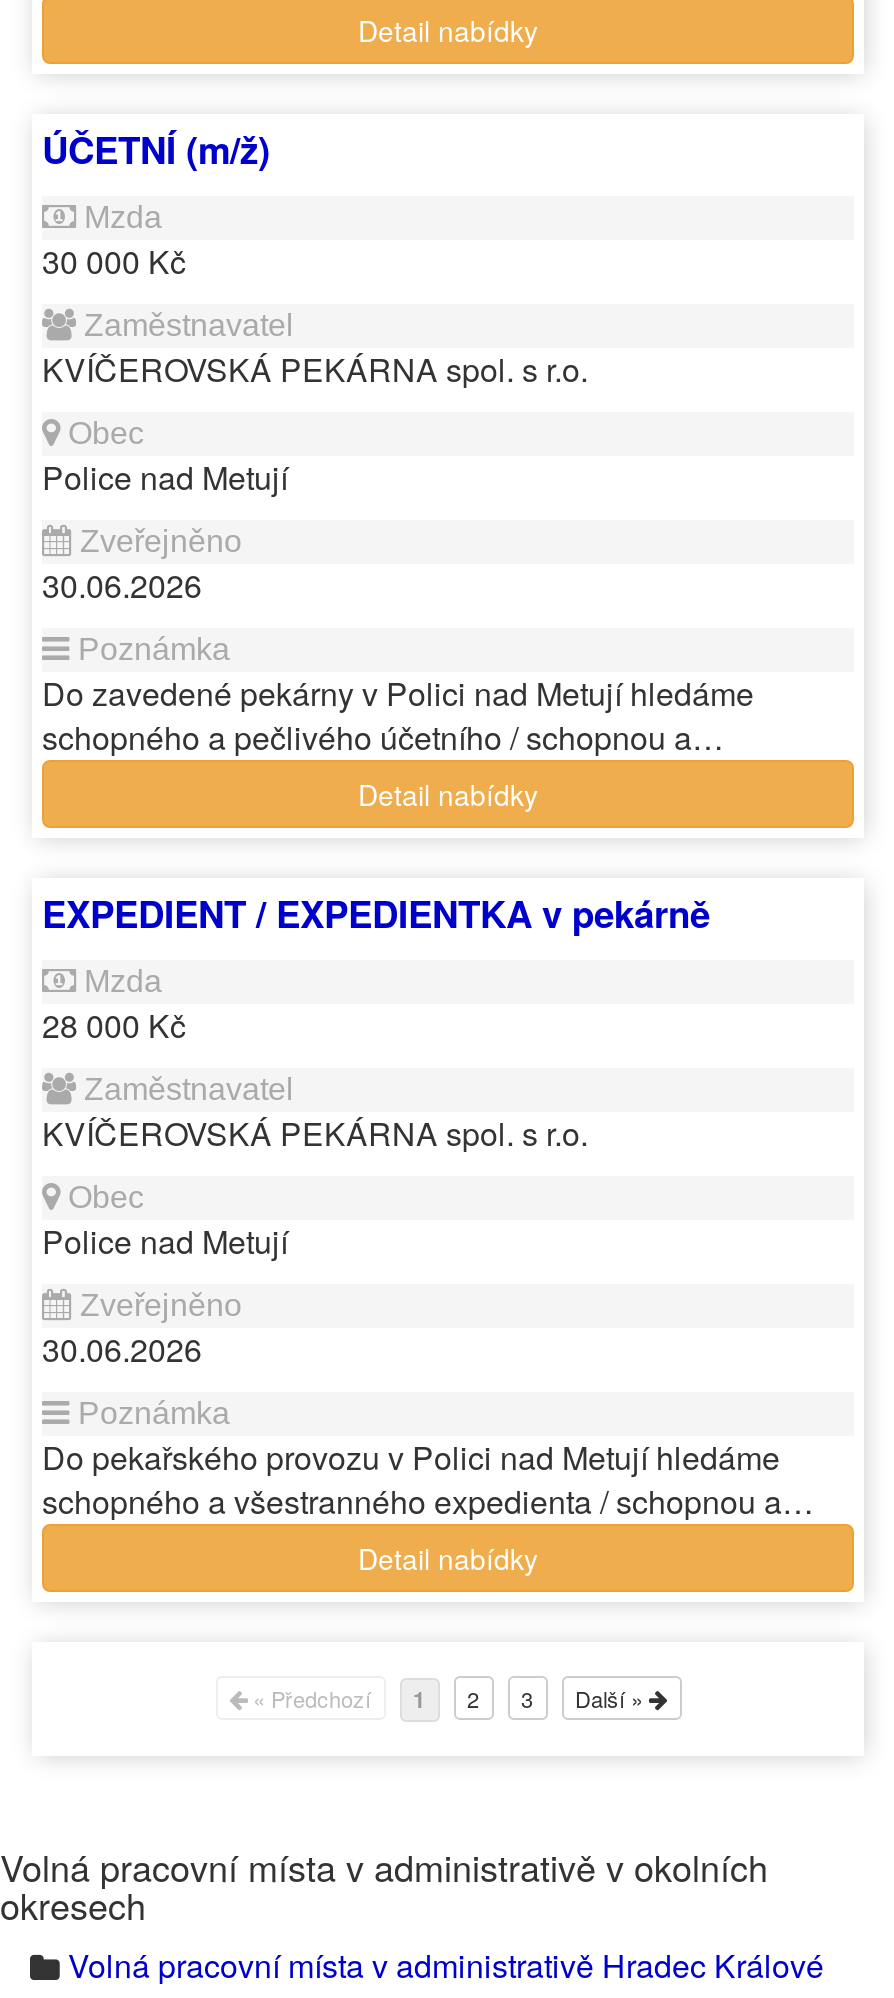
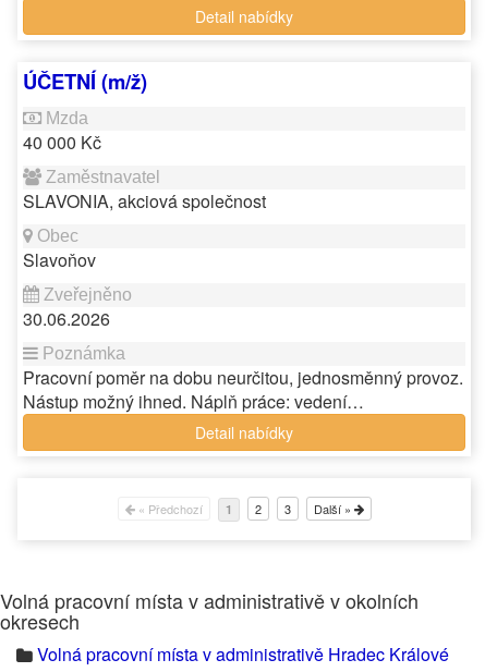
[42,238,186,284] 30 000 Kč -> [23,130,101,155] 40 000 Kč
[42,346,588,392] KVÍČEROVSKÁ PEKÁRNA spol. s r.o. -> [23,188,266,213] SLAVONIA, akciová společnost
[42,454,288,500] Police nad Metují -> [23,247,96,272] Slavoňov
[42,670,814,1524] Do zavedené pekárny v Polici nad Metují hledáme | schopného a pečlivého účetního / schopnou a… | Detail nabídky | EXPEDIENT / EXPEDIENTKA v pekárně | 28 000 Kč | KVÍČEROVSKÁ PEKÁRNA spol. s r.o. | Police nad Metují | 30.06.2026 | Do pekařského provozu v Polici nad Metují hledáme | schopného a všestranného expedienta / schopnou a… -> [23,365,463,414] Pracovní poměr na dobu neurčitou, jednosměnný provoz. | Nástup možný ihned. Náplň práce: vedení…

